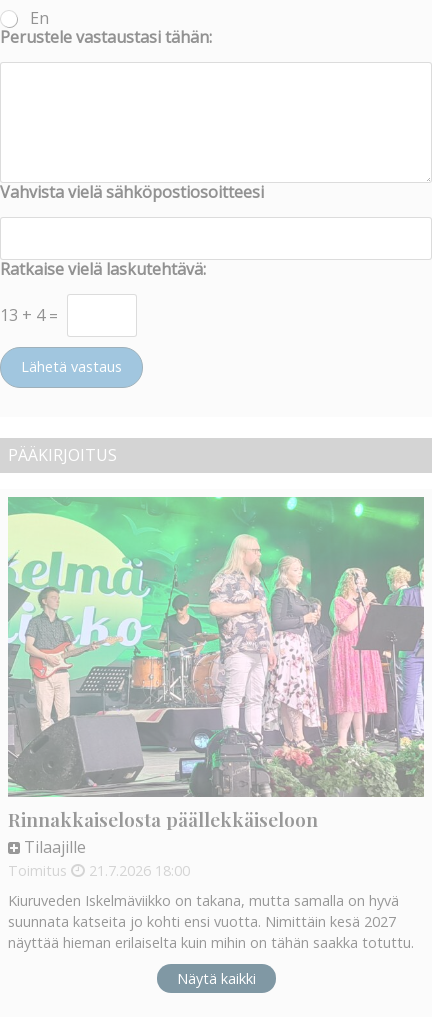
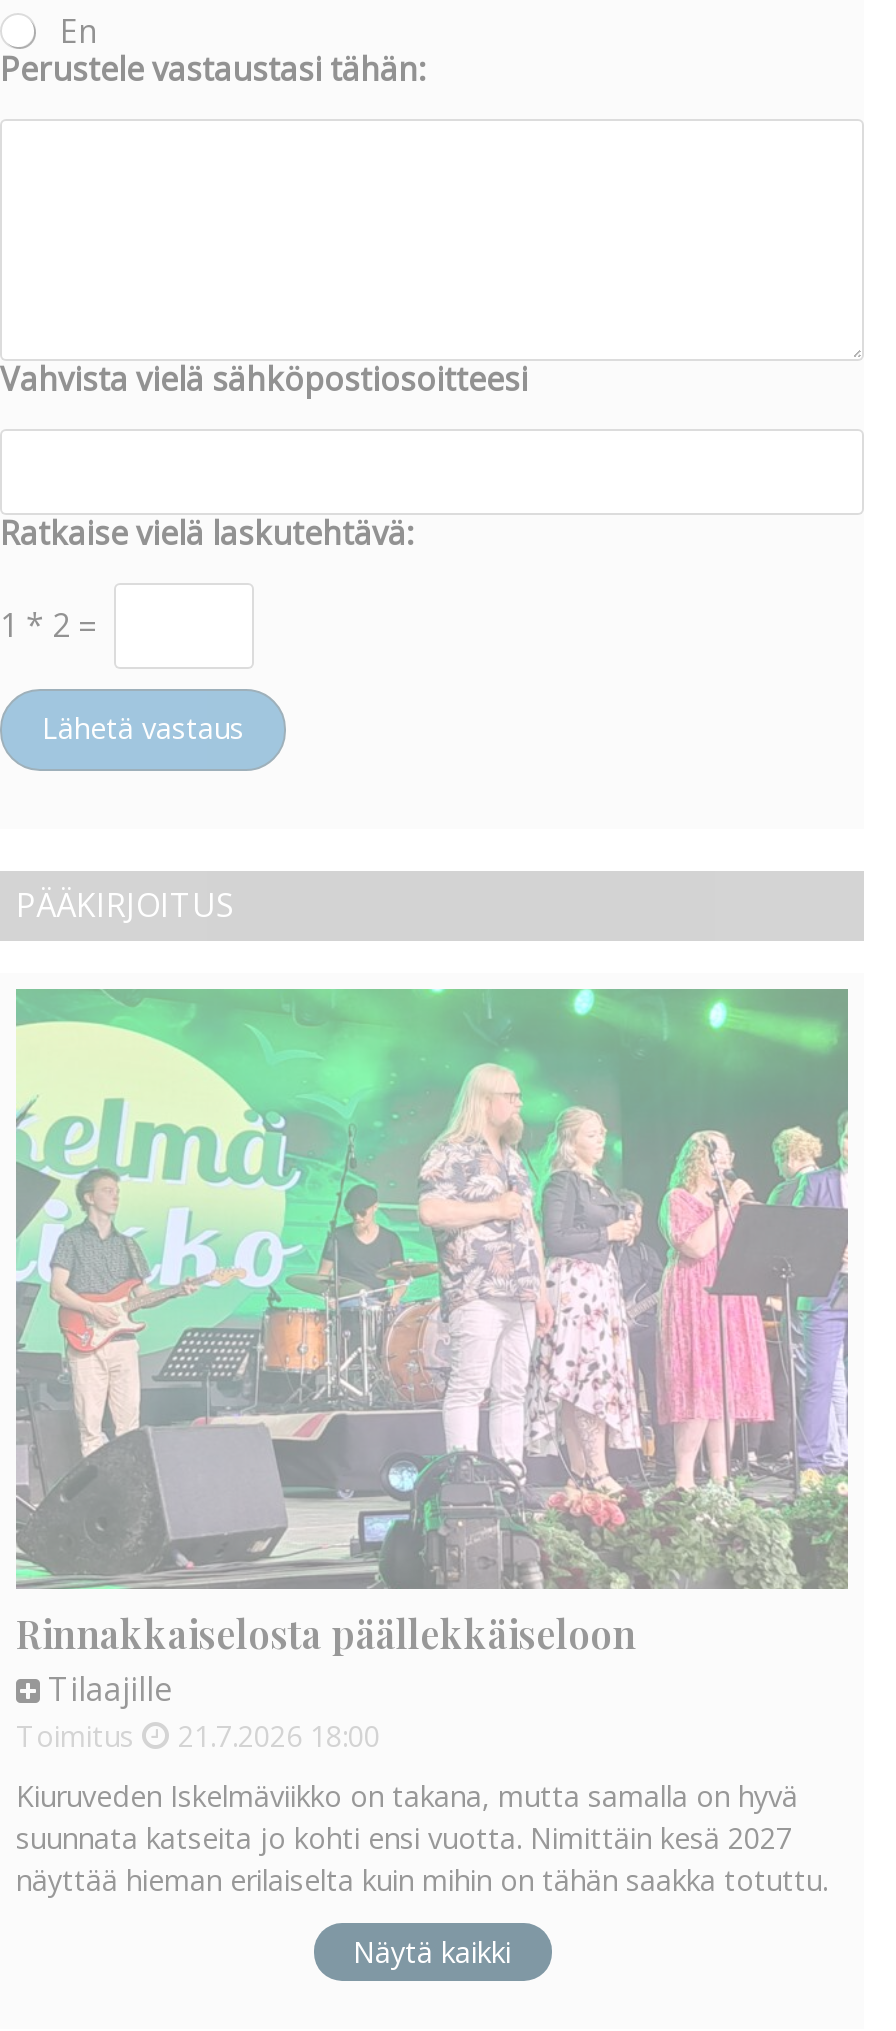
[0,304,58,326] 13 + 4 = -> [0,603,96,647] 1 * 2 =

